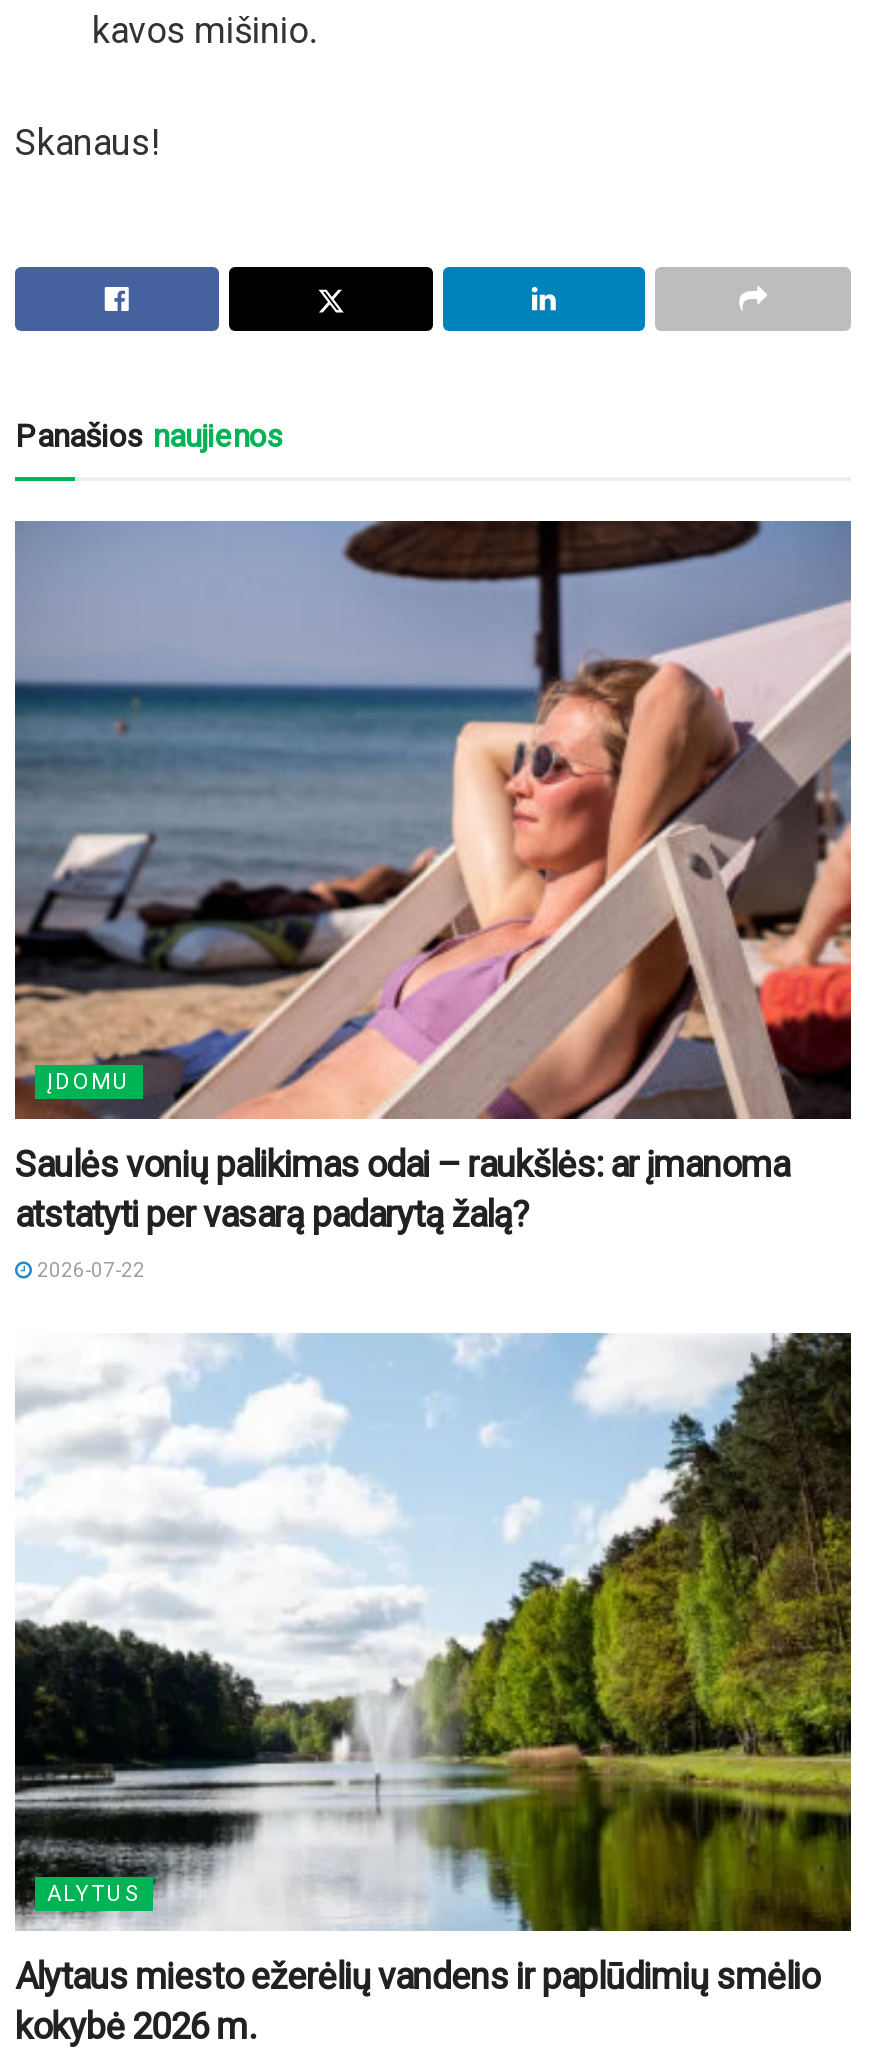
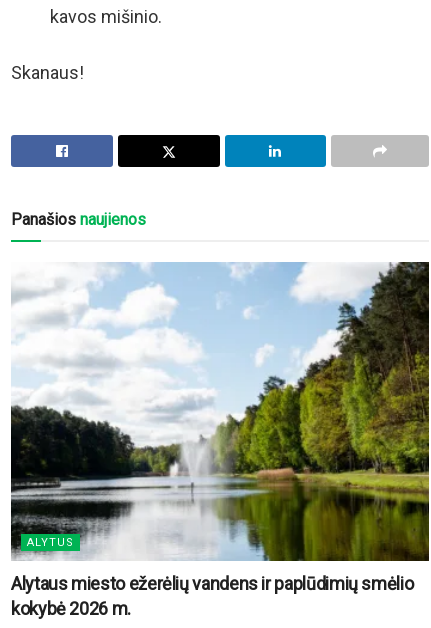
[13,519,853,1281] [image] | ĮDOMU | Saulės vonių palikimas odai – raukšlės: ar įmanoma | atstatyti per vasarą padarytą žalą? | 2026-07-22 -> none

